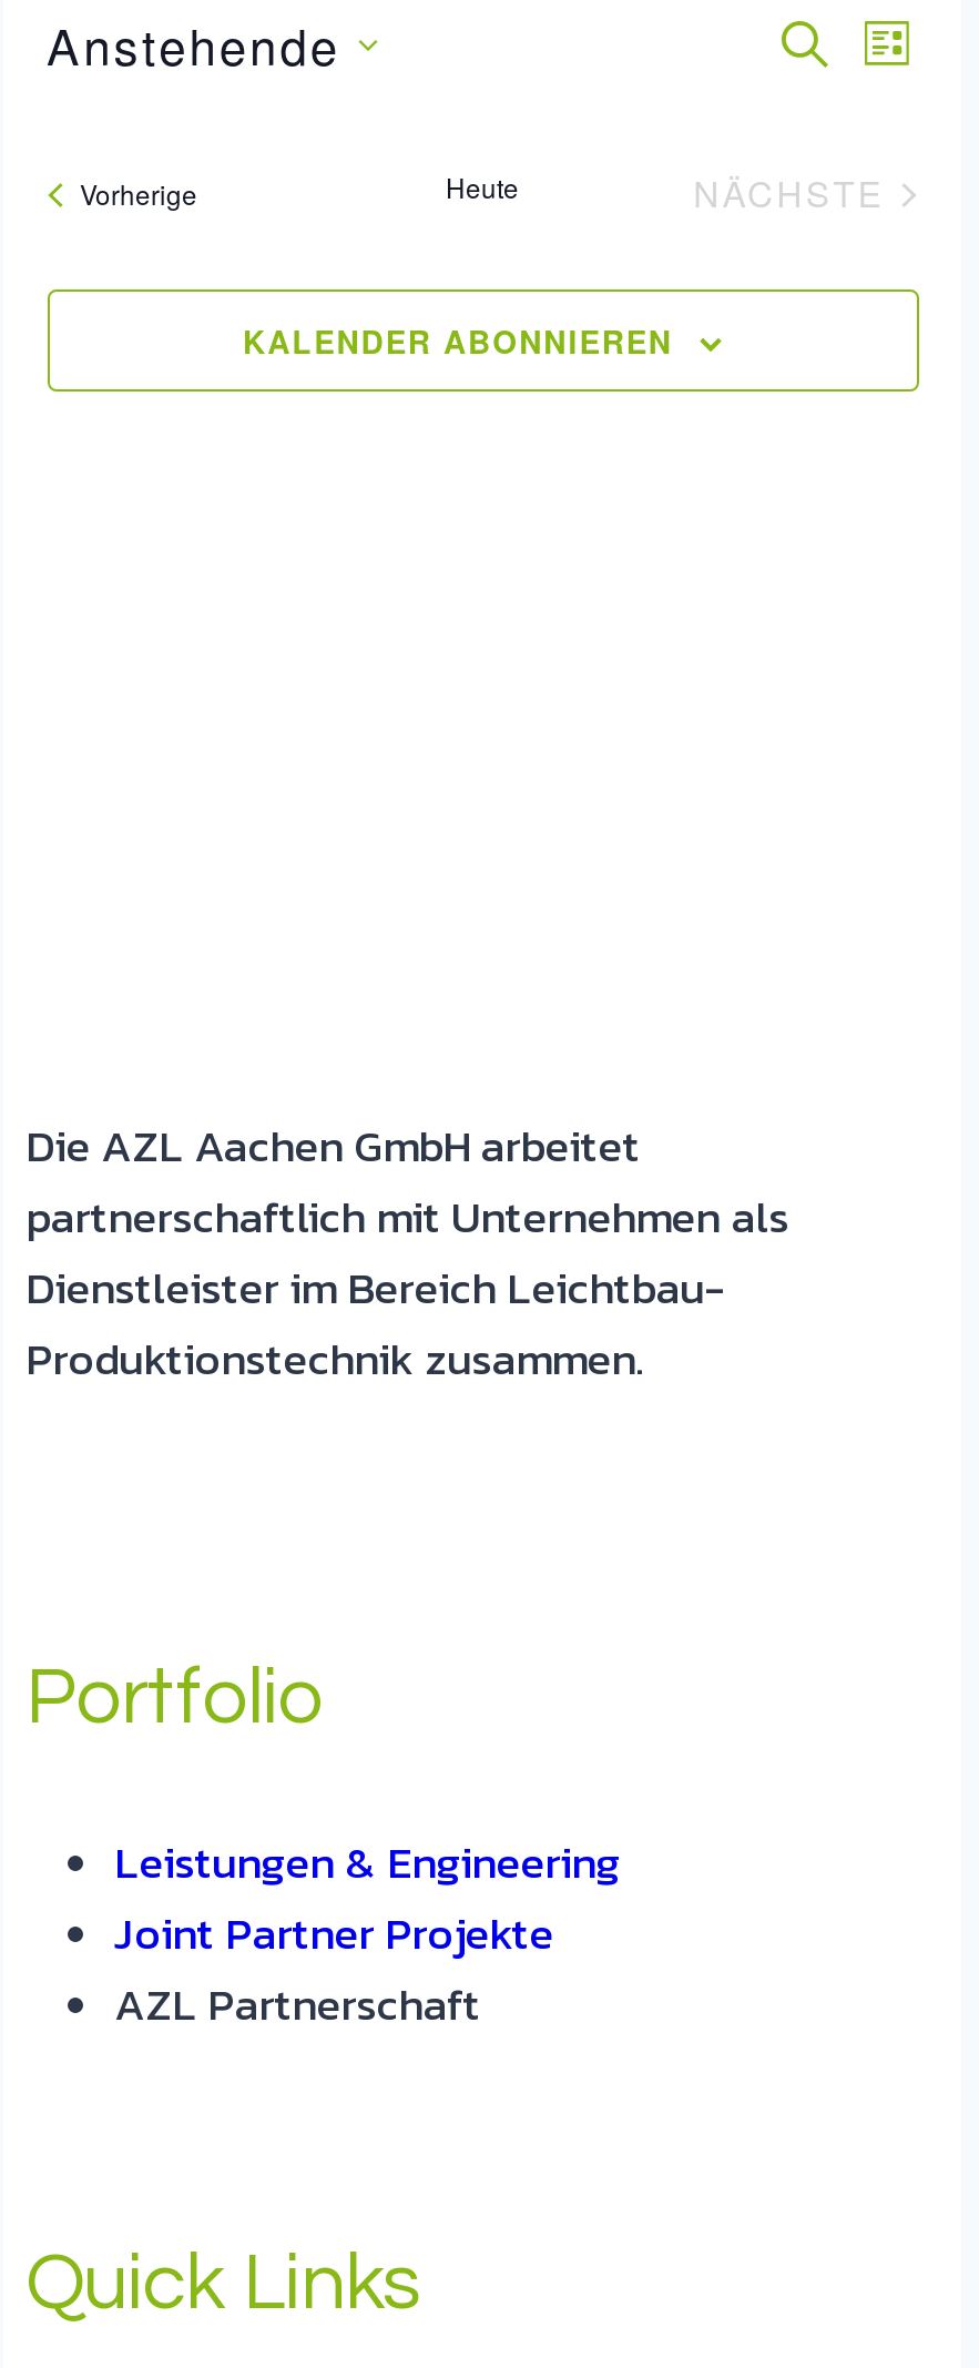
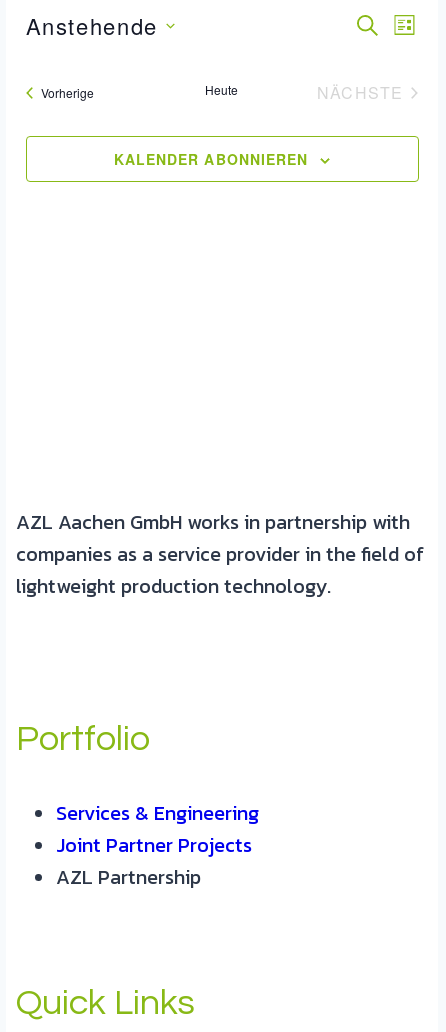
[26,1112,788,1392] Die AZL Aachen GmbH arbeitet | partnerschaftlich mit Unternehmen als | Dienstleister im Bereich Leichtbau- | Produktionstechnik zusammen. -> [16,507,424,601] AZL Aachen GmbH works in partnership with | companies as a service provider in the field of | lightweight production technology.
[114,1829,620,1895] Leistungen & Engineering -> [56,798,259,828] Services & Engineering
[114,1900,553,1966] Joint Partner Projekte -> [56,830,252,860] Joint Partner Projects
[114,1971,480,2037] AZL Partnerschaft -> [56,862,201,892] AZL Partnership

